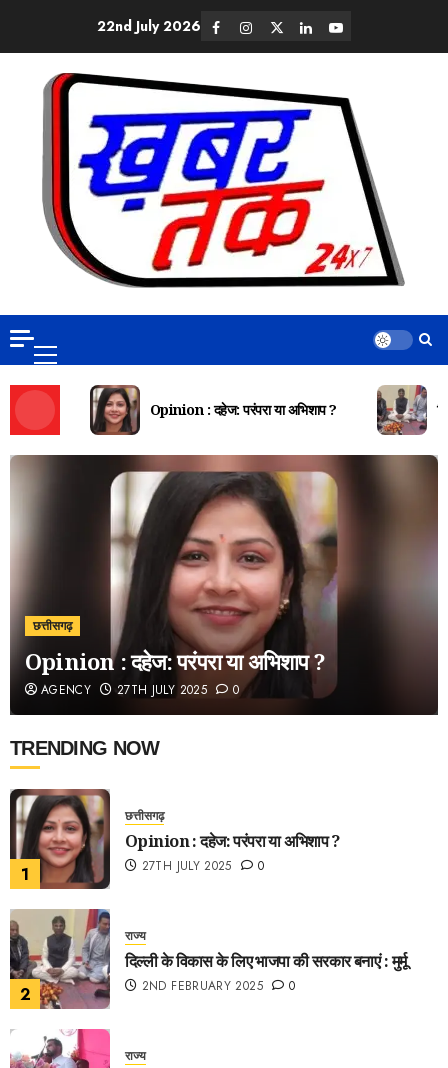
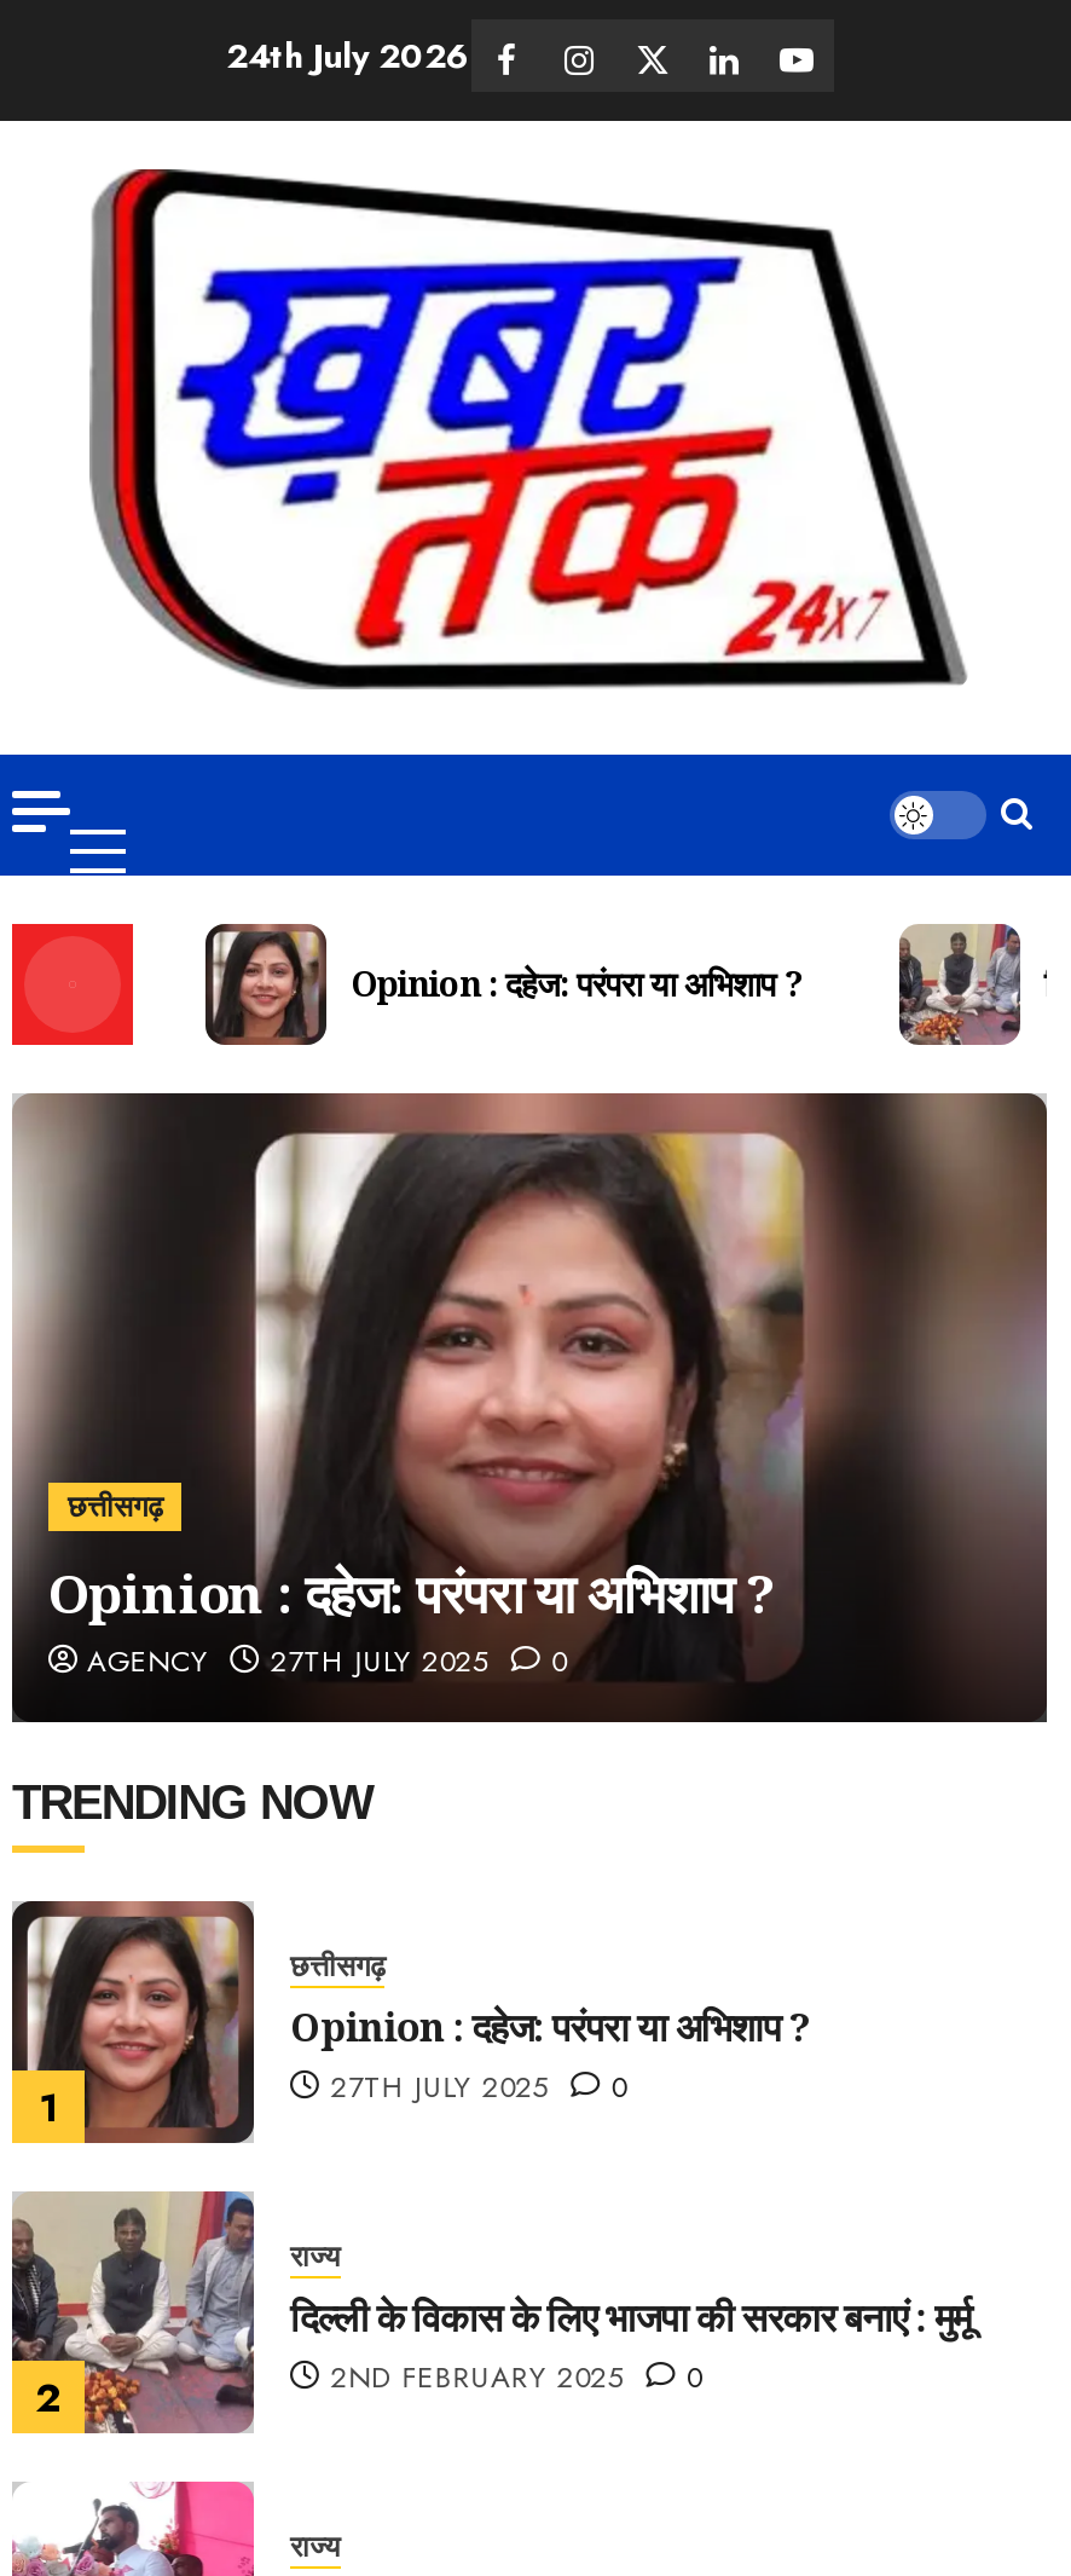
[97,15,201,35] 22nd July 2026 -> [226,30,470,79] 24th July 2026

